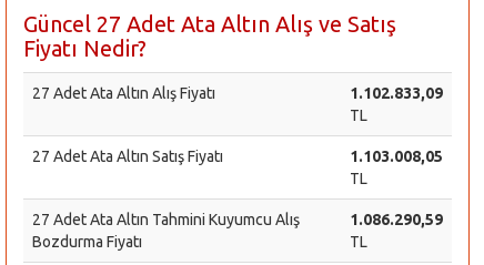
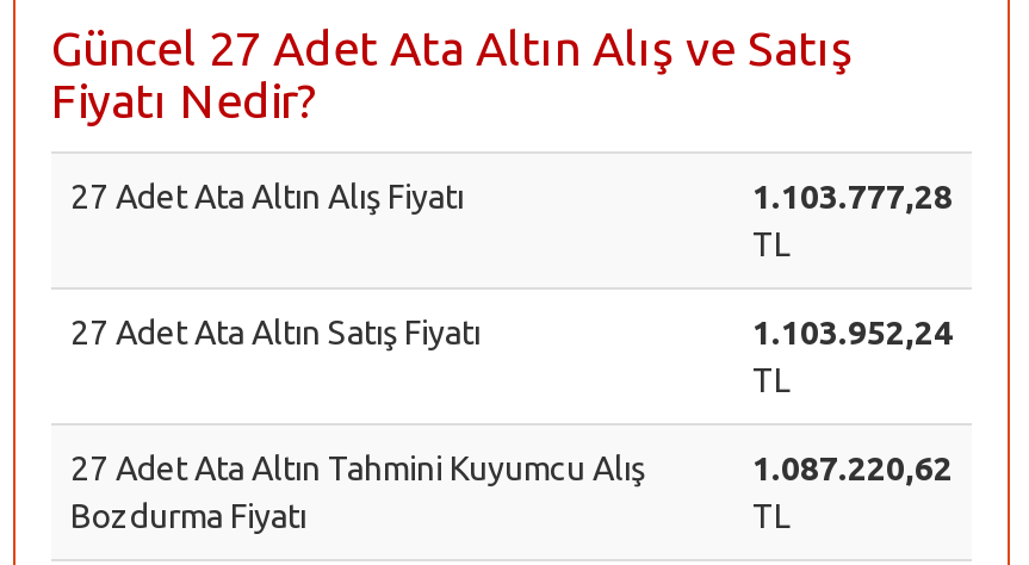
[350,84,443,102] 1.102.833,09 -> [752,178,953,216] 1.103.777,28
[350,147,443,165] 1.103.008,05 -> [752,313,953,352] 1.103.952,24
[350,211,443,228] 1.086.290,59 -> [752,449,953,488] 1.087.220,62

